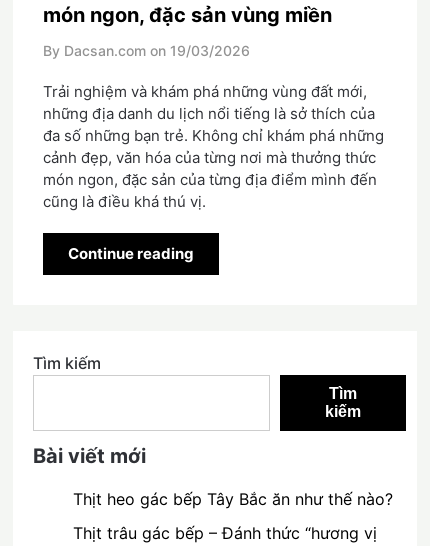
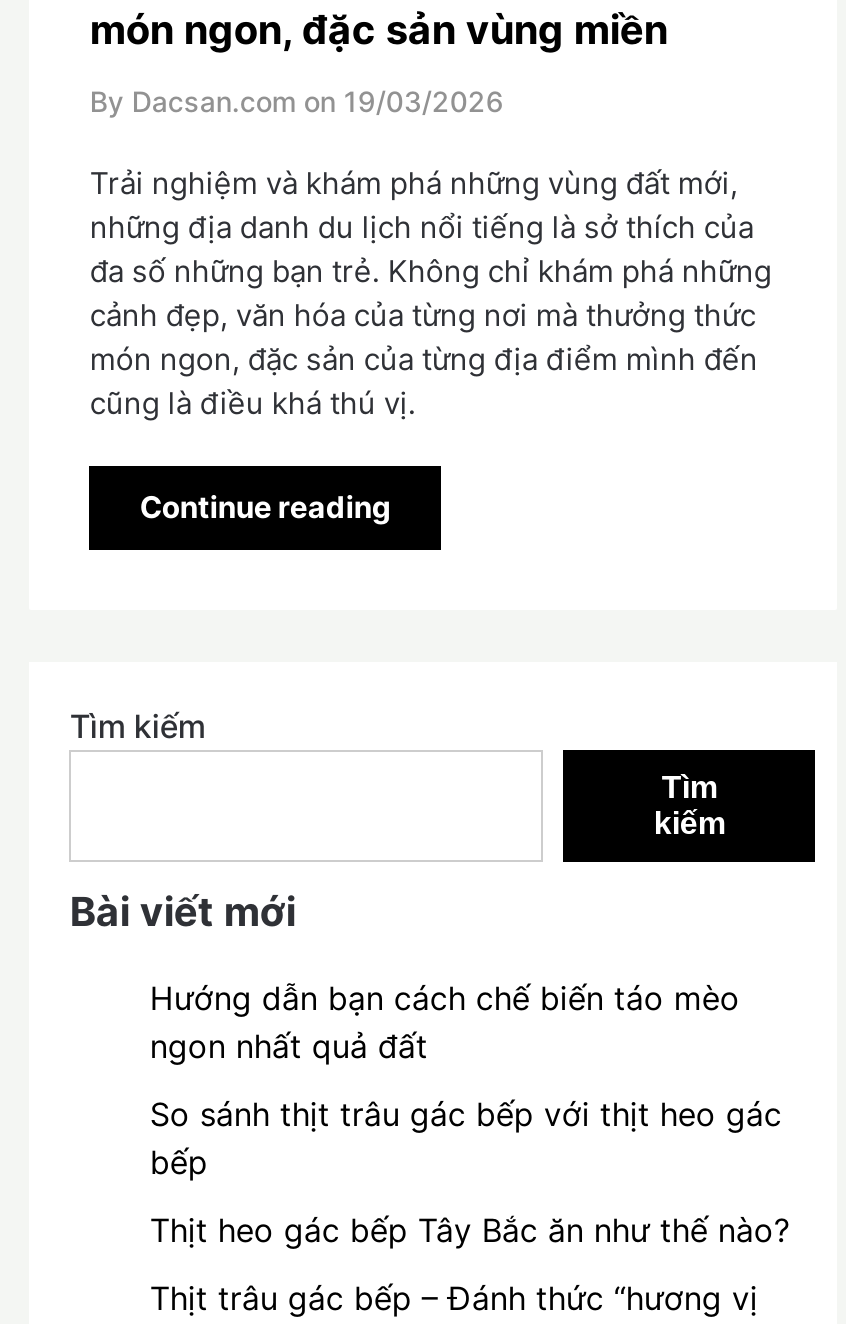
none -> [150,978,782,1182] Hướng dẫn bạn cách chế biến táo mèo | ngon nhất quả đất | So sánh thịt trâu gác bếp với thịt heo gác | bếp

